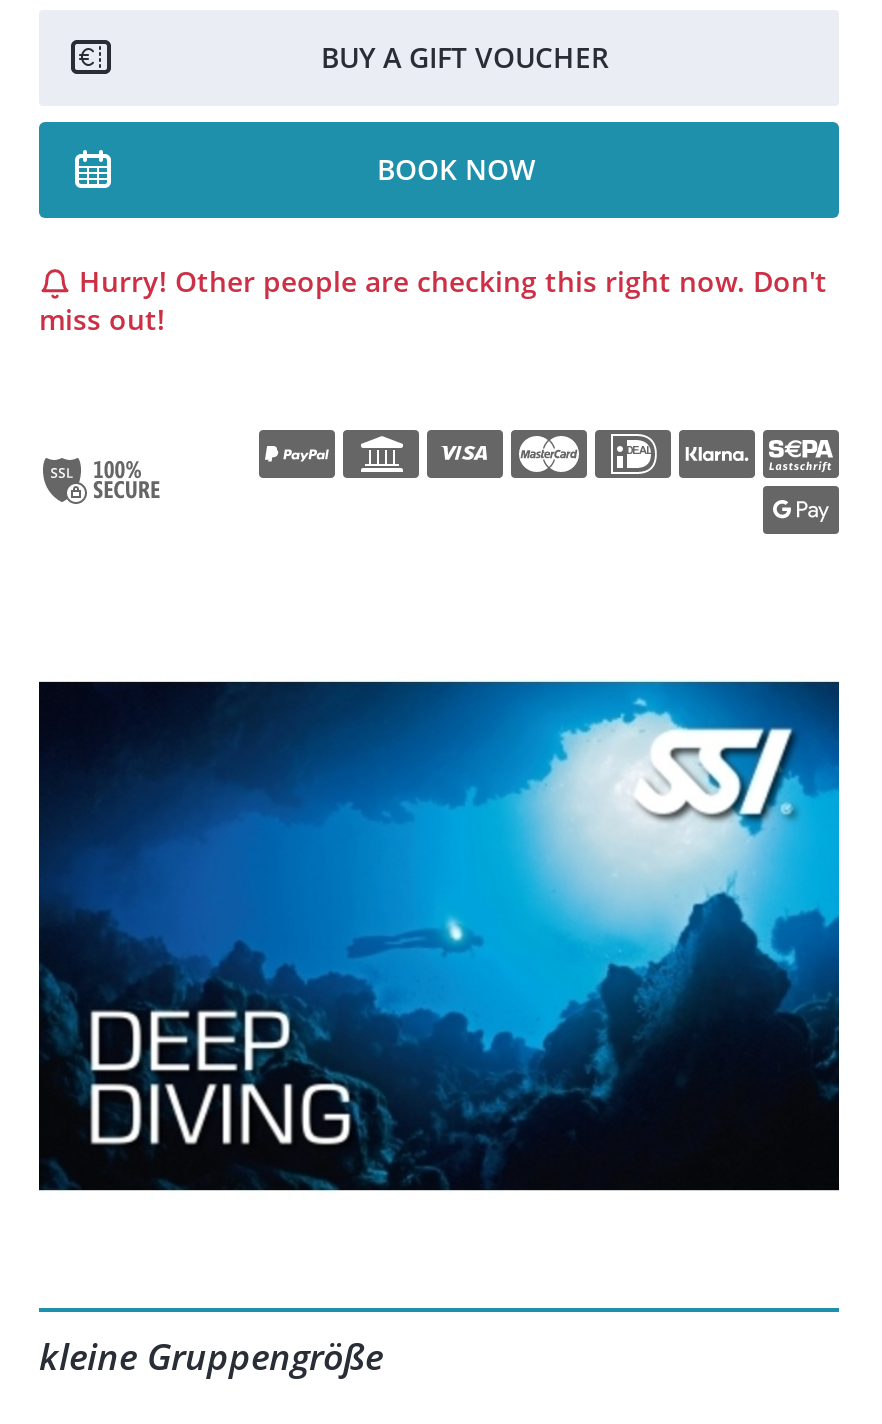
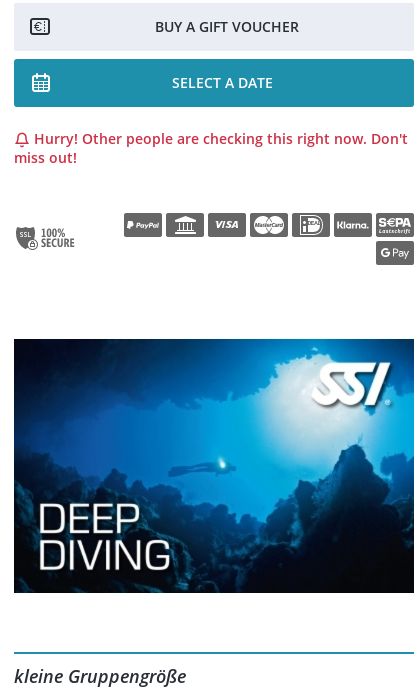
[377,150,535,188] BOOK NOW -> [172,73,273,92] SELECT A DATE

